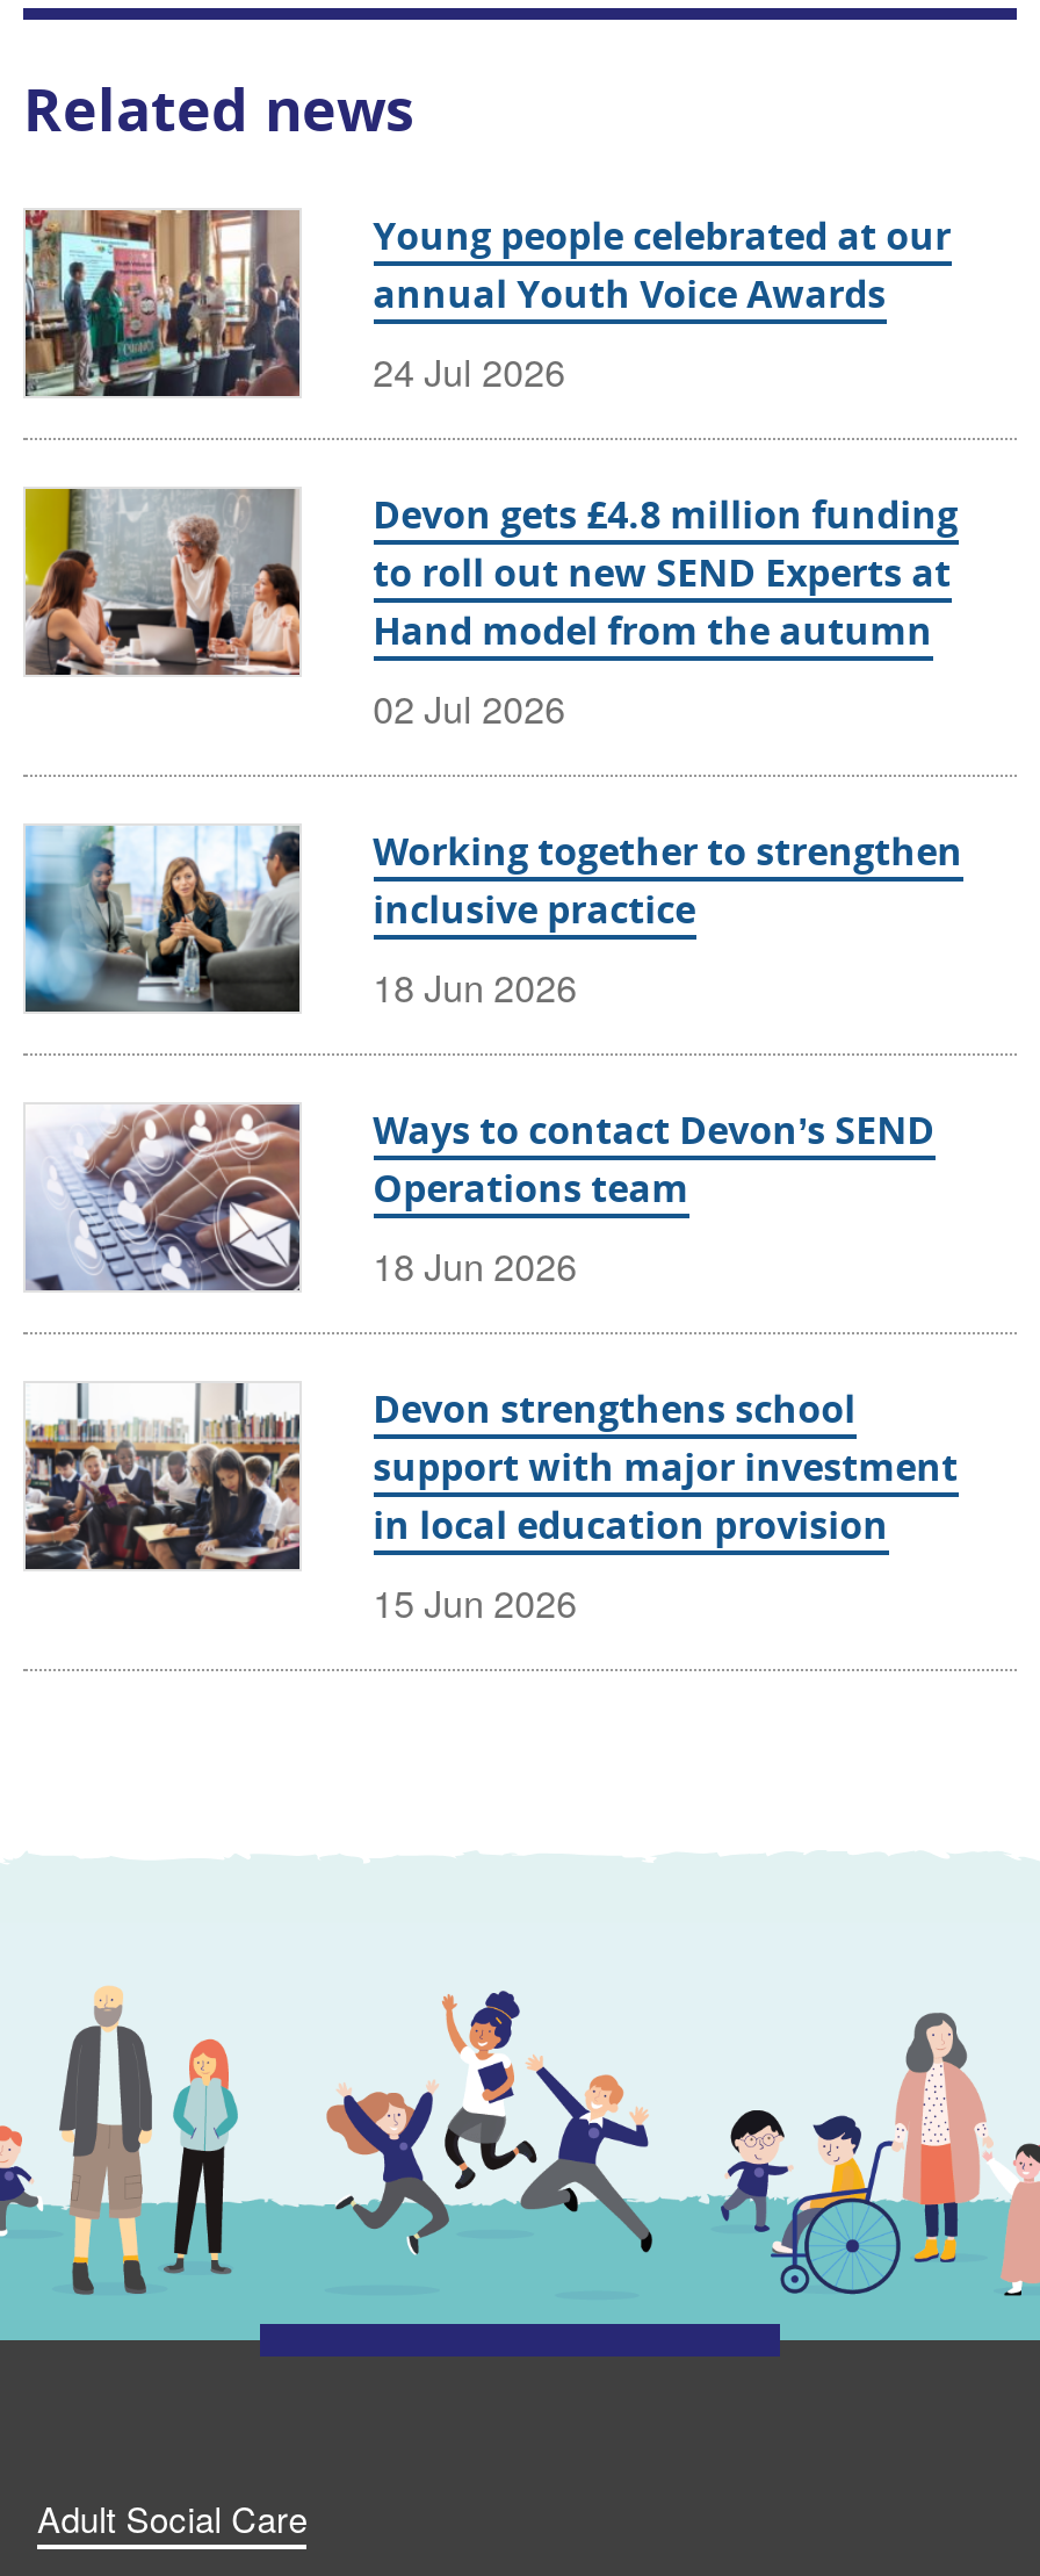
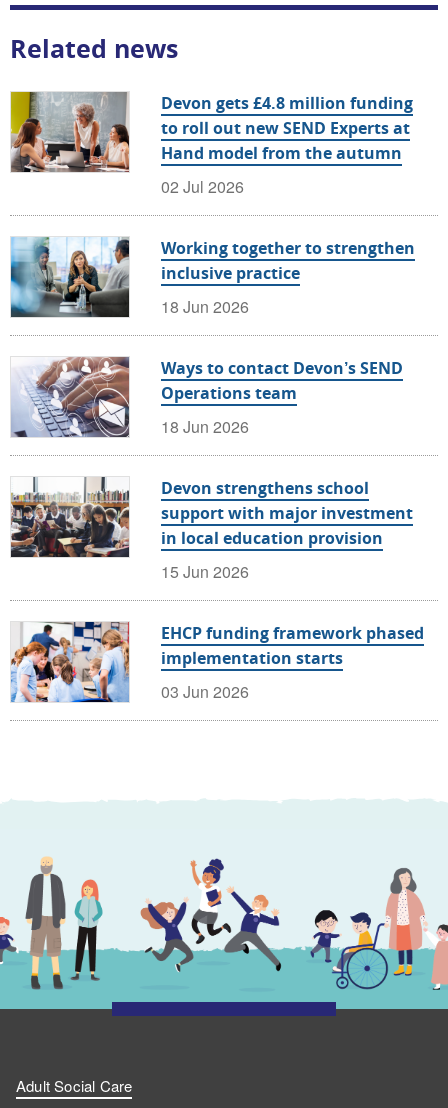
[23,208,951,400] [image] | Young people celebrated at our | annual Youth Voice Awards | 24 Jul 2026 -> none
moved [21,484,963,1631] -> [9,90,415,583]: [image] | Devon gets £4.8 million funding | to roll out new SEND Experts at | ... | in local education provision | 15 Jun 2026
none -> [10,621,424,703] [image] | EHCP funding framework phased | implementation starts | 03 Jun 2026

